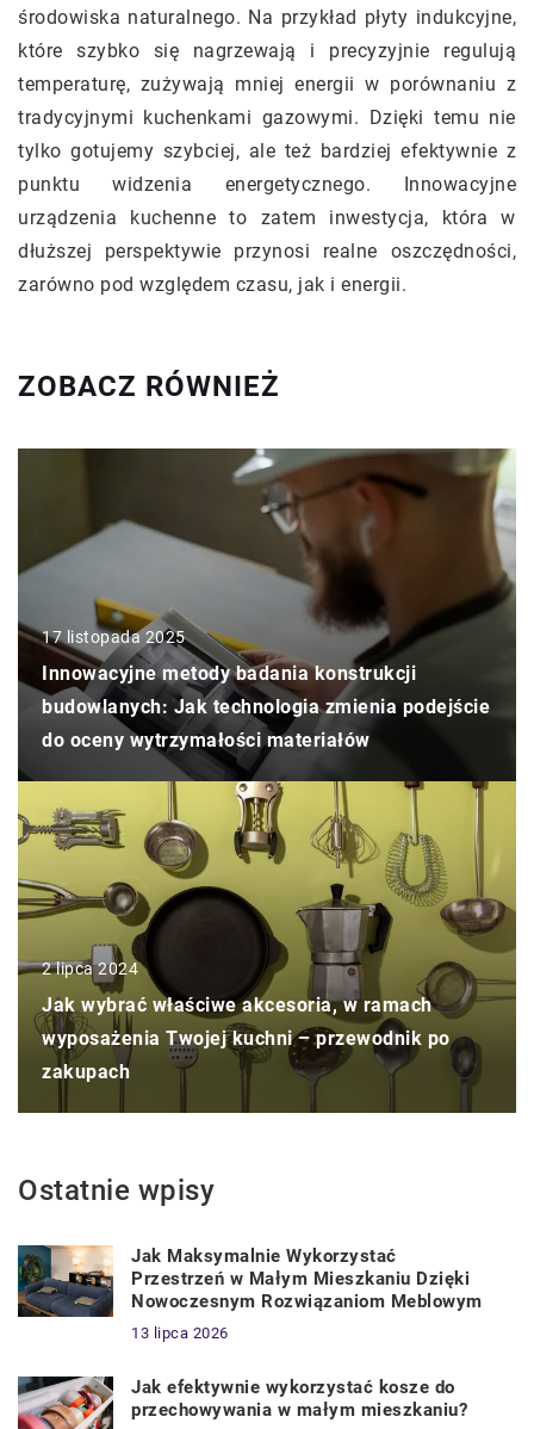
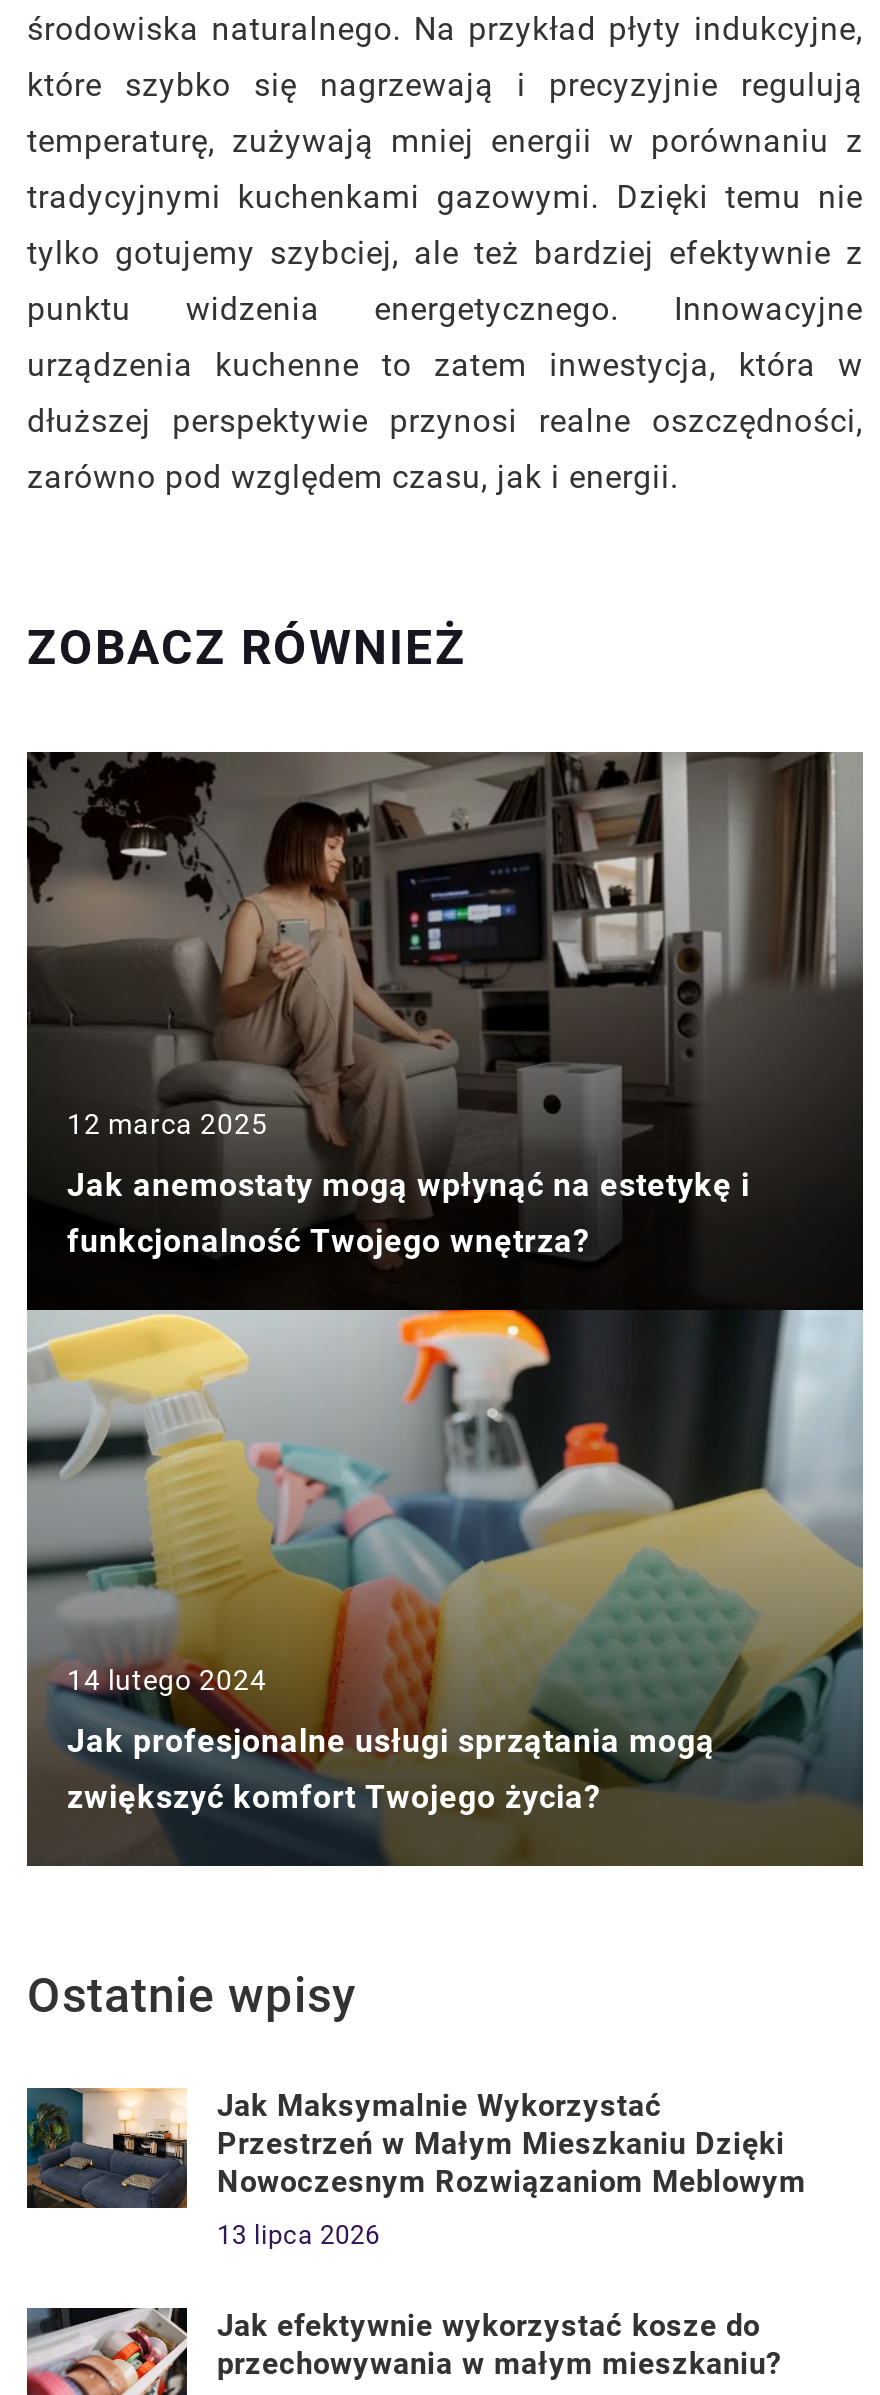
[18,449,516,751] [image] | 17 listopada 2025 | Innowacyjne metody badania konstrukcji | budowlanych: Jak technologia zmienia podejście | do oceny wytrzymałości materiałów -> [27,752,863,1260] [image] | 12 marca 2025 | Jak anemostaty mogą wpłynąć na estetykę i | funkcjonalność Twojego wnętrza?
[17,669,517,1114] [image] | 2 lipca 2024 | Jak wybrać właściwe akcesoria, w ramach | wyposażenia Twojej kuchni – przewodnik po | zakupach -> [25,1124,863,1868] [image] | 14 lutego 2024 | Jak profesjonalne usługi sprzątania mogą | zwiększyć komfort Twojego życia?

